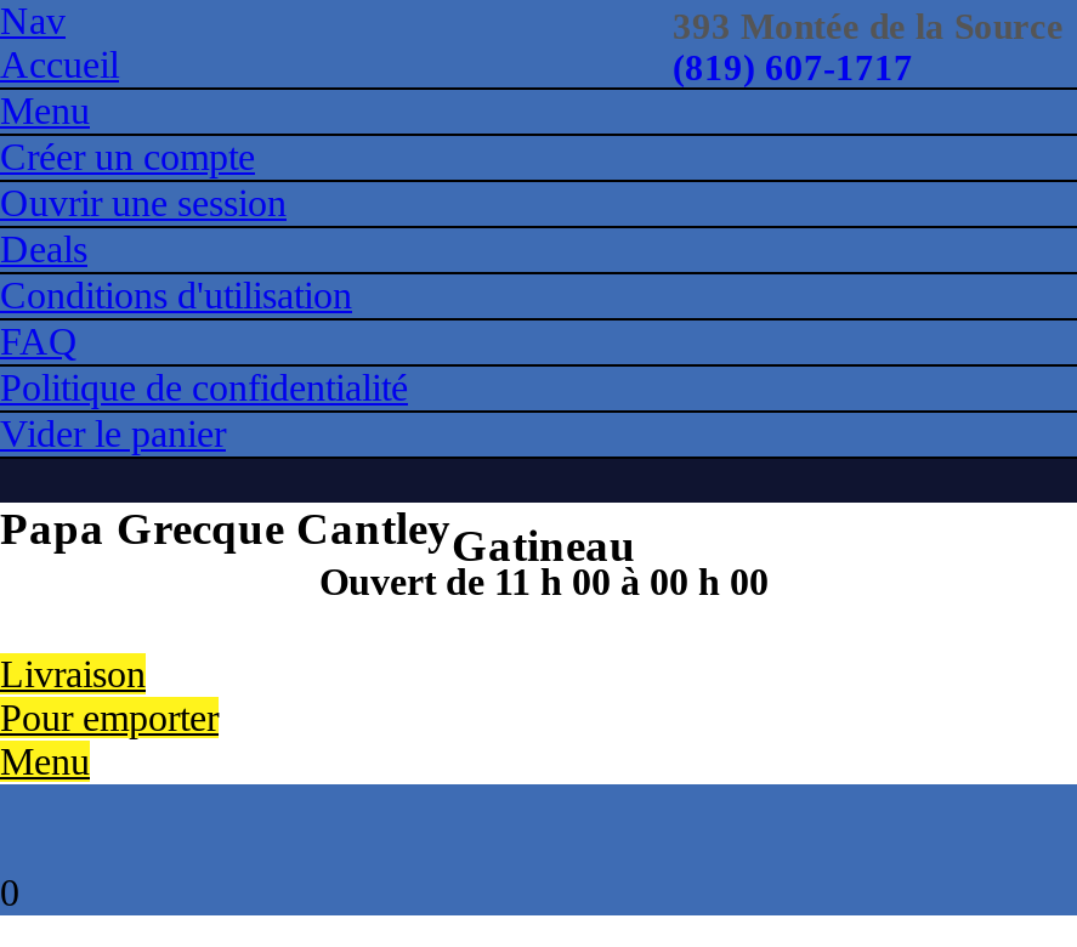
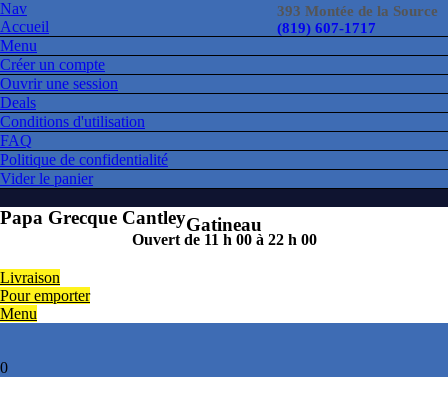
[319,561,769,602] Ouvert de 11 h 00 à 00 h 00 -> [131,231,316,248] Ouvert de 11 h 00 à 22 h 00

